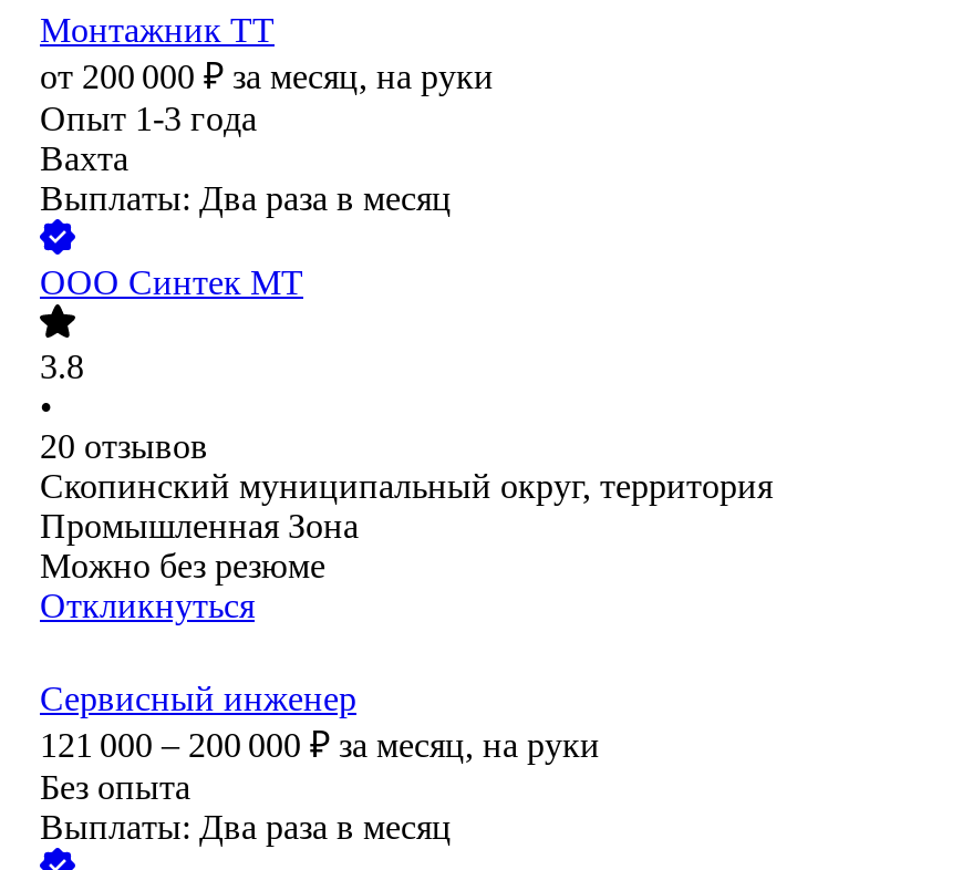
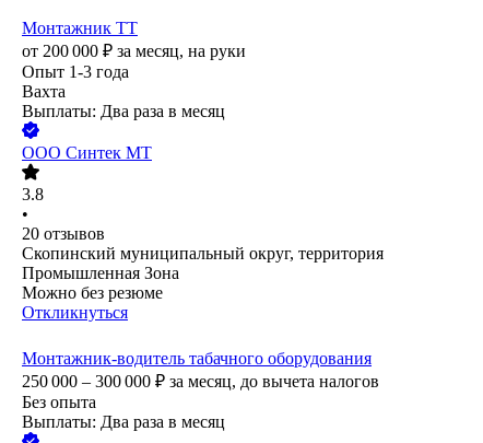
[40,680,600,764] Сервисный инженер | 121 000 – 200 000 ₽ за месяц, на руки -> [22,349,379,391] Монтажник-водитель табачного оборудования | 250 000 – 300 000 ₽ за месяц, до вычета налогов

